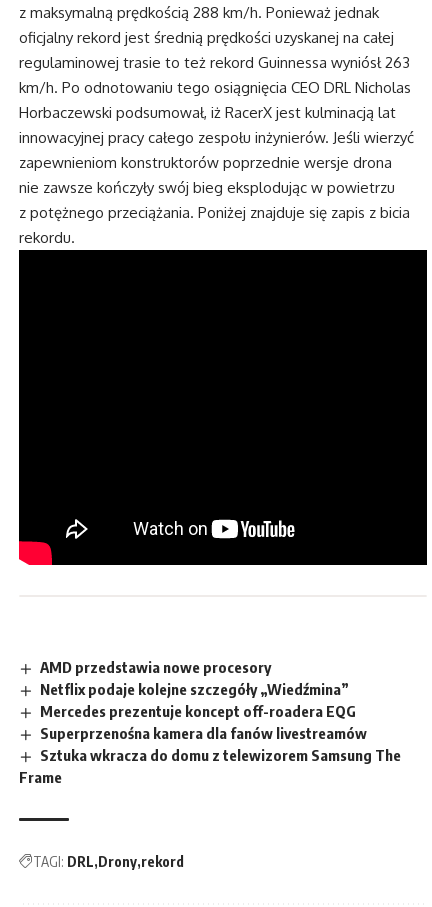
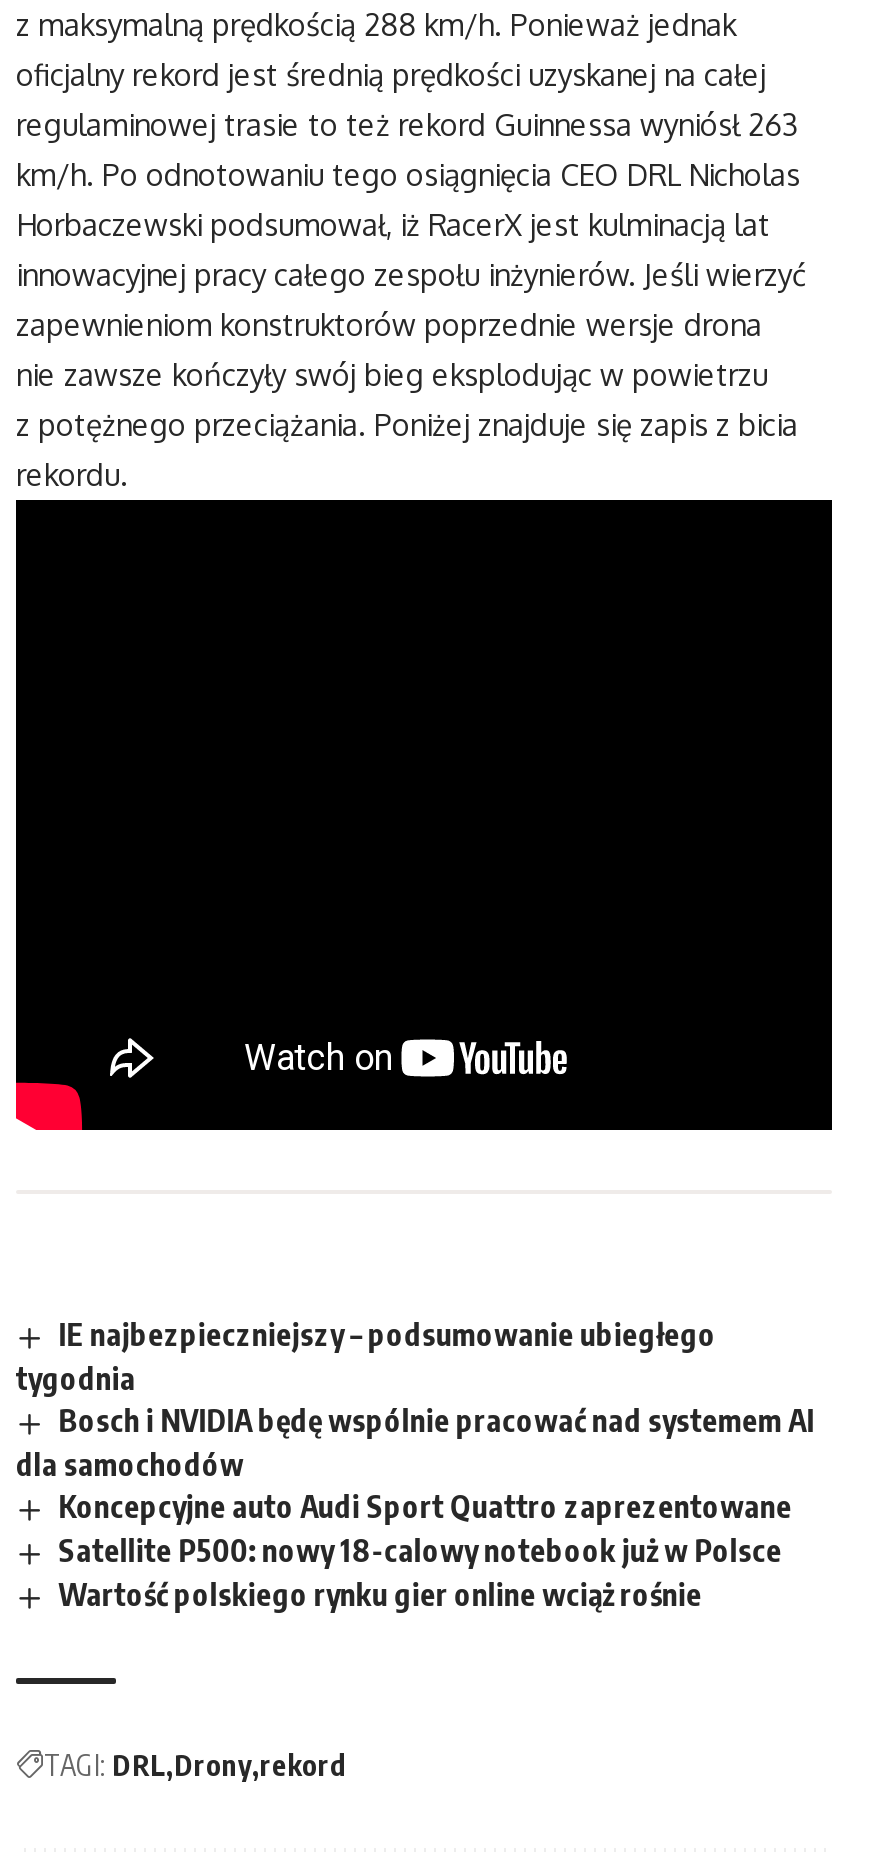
[19,658,401,786] AMD przedstawia nowe procesory | Netflix podaje kolejne szczegóły „Wiedźmina” | Mercedes prezentuje koncept off-roadera EQG | Superprzenośna kamera dla fanów livestreamów | Sztuka wkracza do domu z telewizorem Samsung The | Frame -> [16,1317,814,1612] IE najbezpieczniejszy – podsumowanie ubiegłego | tygodnia | Bosch i NVIDIA będę wspólnie pracować nad systemem AI | dla samochodów | Koncepcyjne auto Audi Sport Quattro zaprezentowane | Satellite P500: nowy 18-calowy notebook już w Polsce | Wartość polskiego rynku gier online wciąż rośnie

